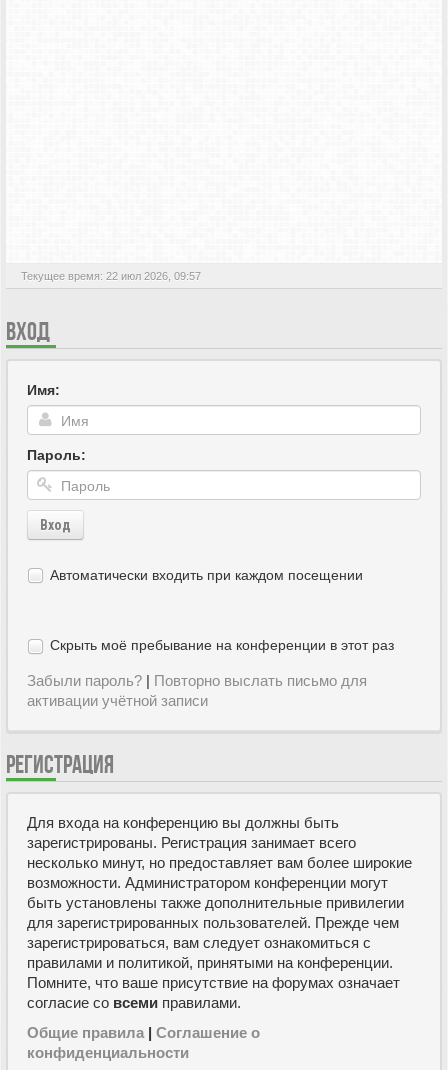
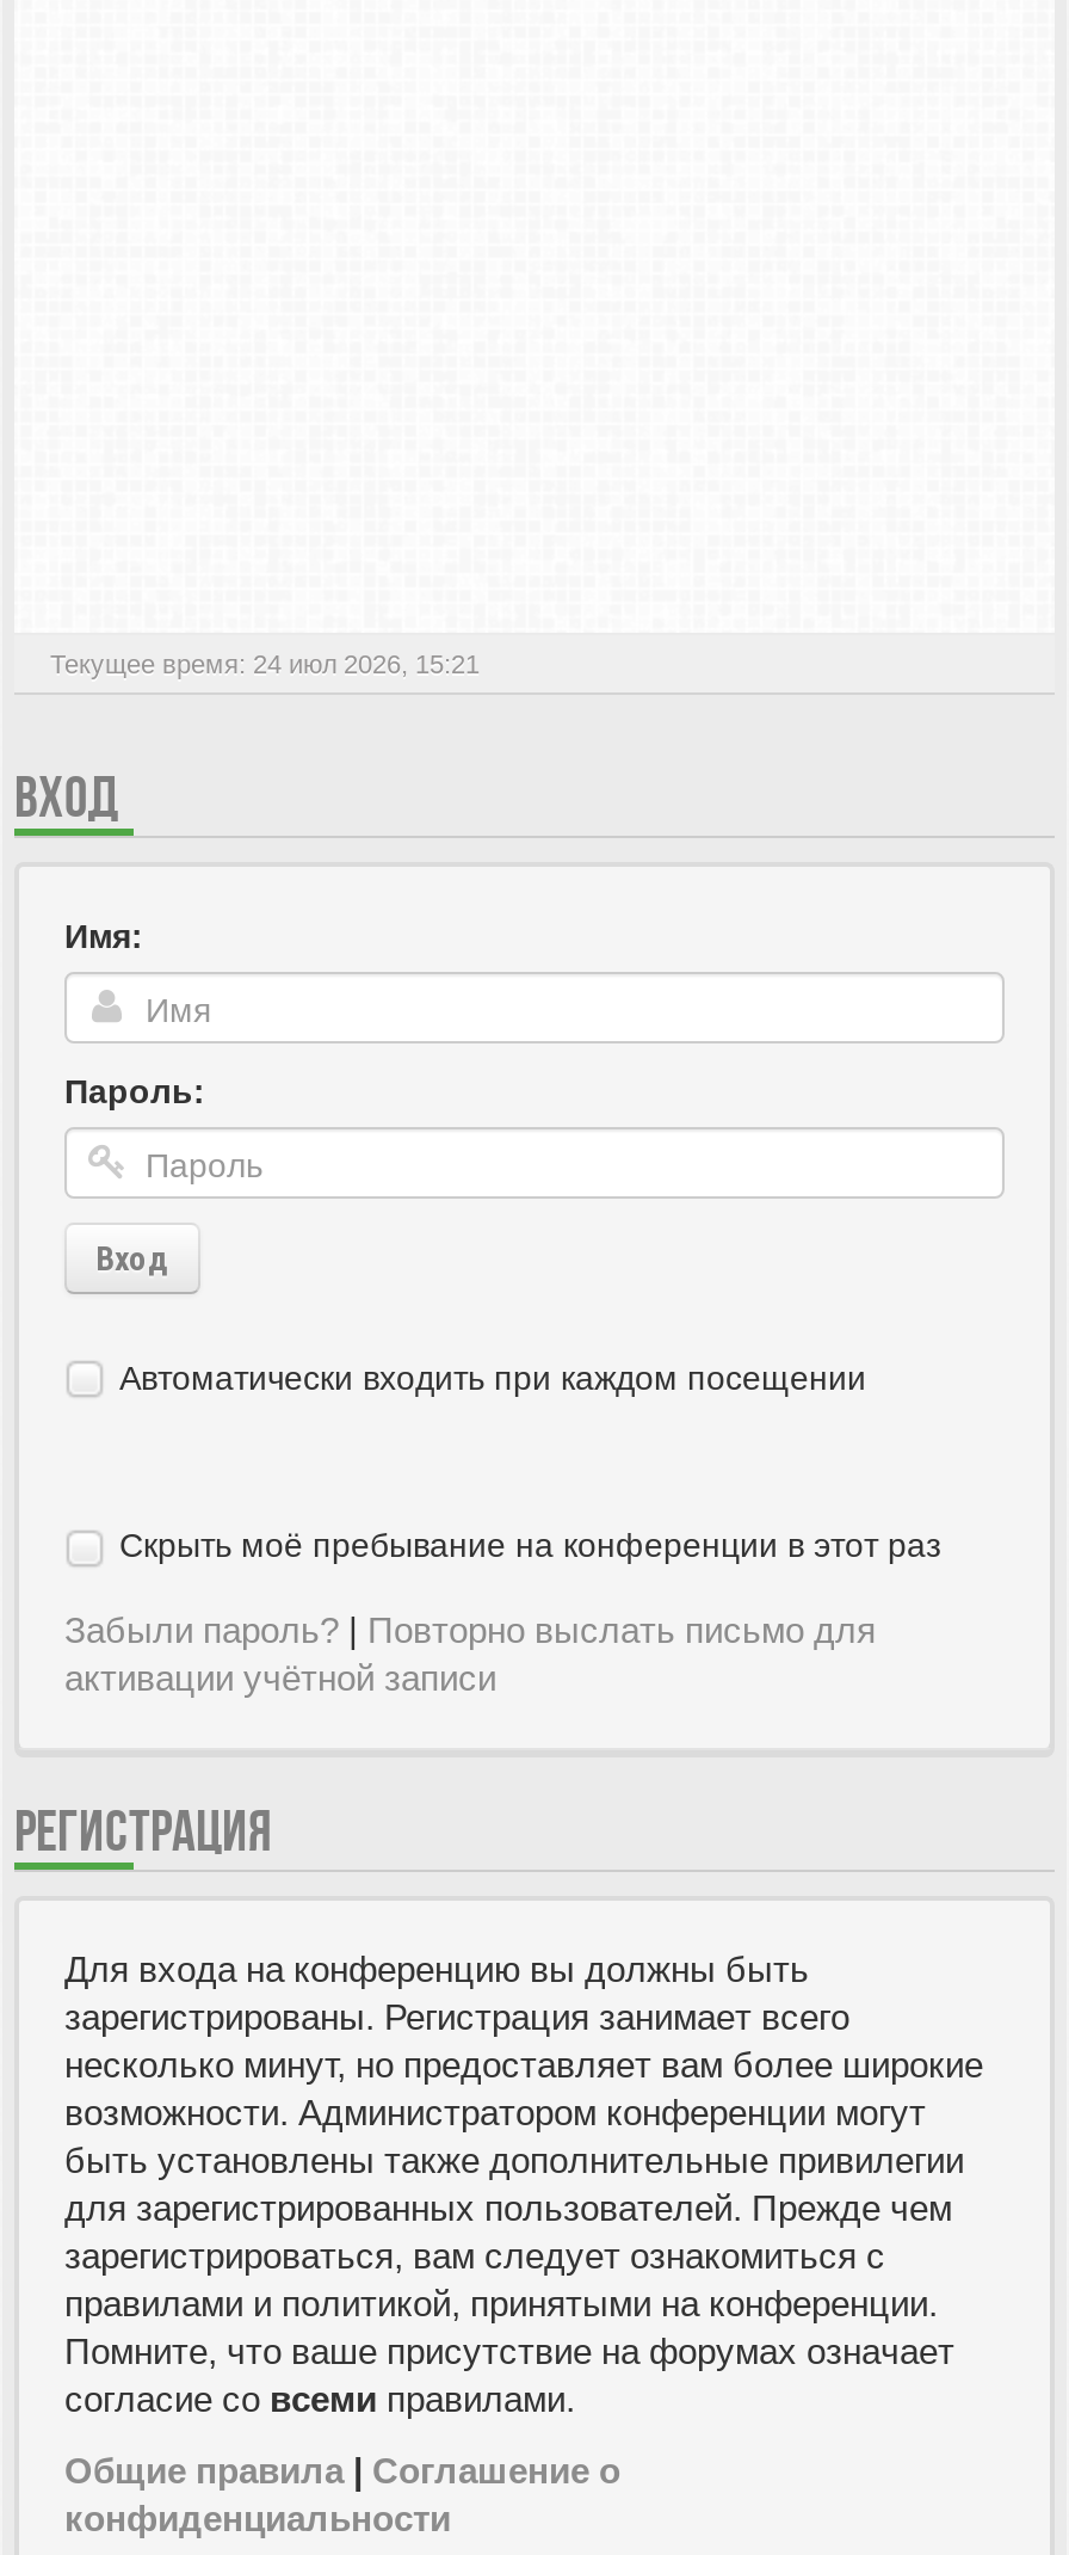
[21,270,201,282] Текущее время: 22 июл 2026, 09:57 -> [50,649,480,678] Текущее время: 24 июл 2026, 15:21

